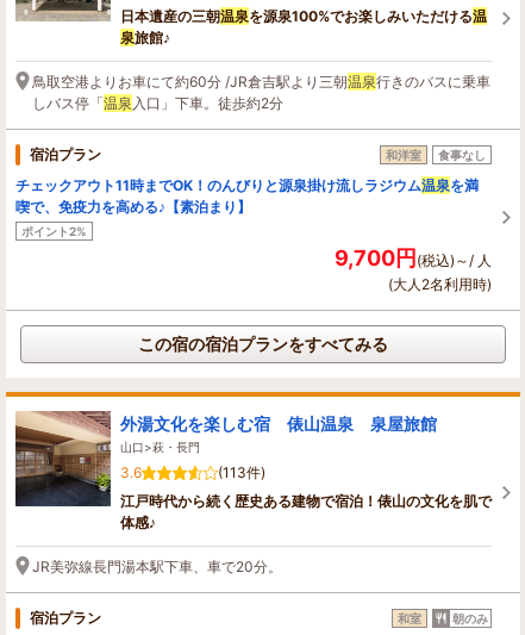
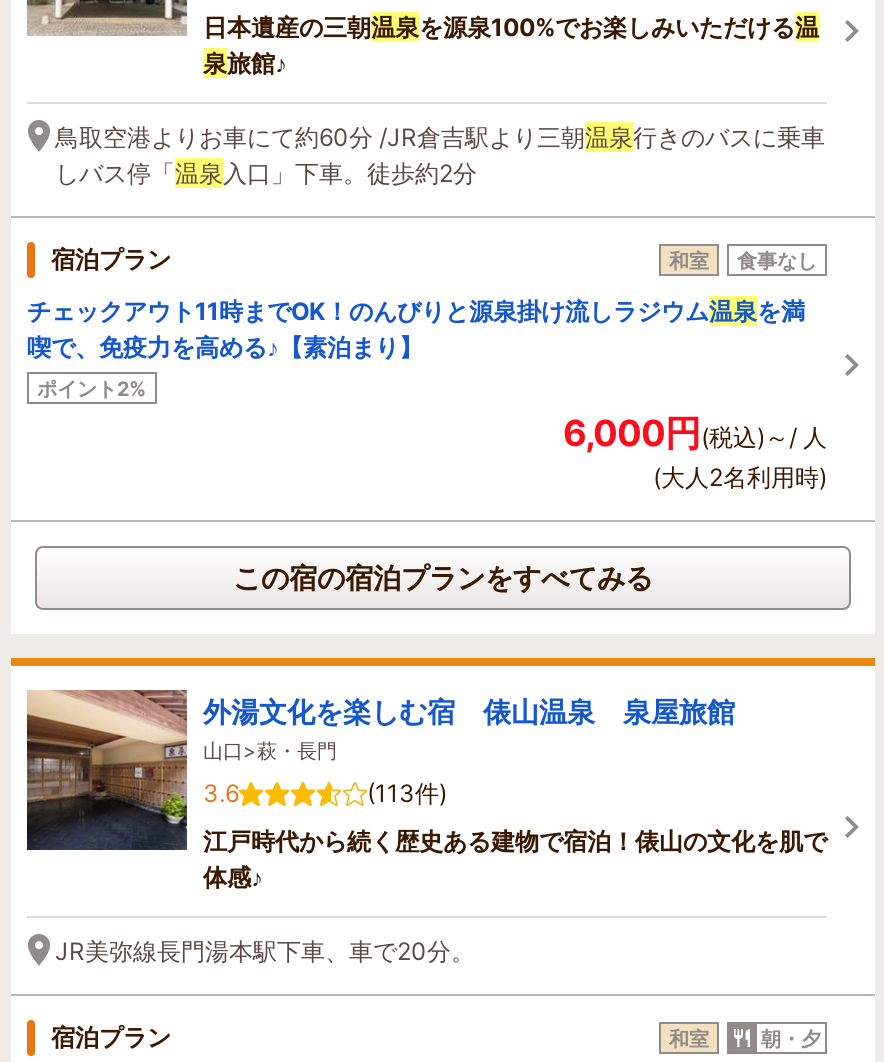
[386,147,421,162] 和洋室 -> [669,247,709,271] 和室
[335,245,492,270] 9,700円(税込)～/ 人 -> [563,411,827,453] 6,000円(税込)～/ 人
[452,611,488,625] 朝のみ -> [761,1025,821,1049] 朝・夕

